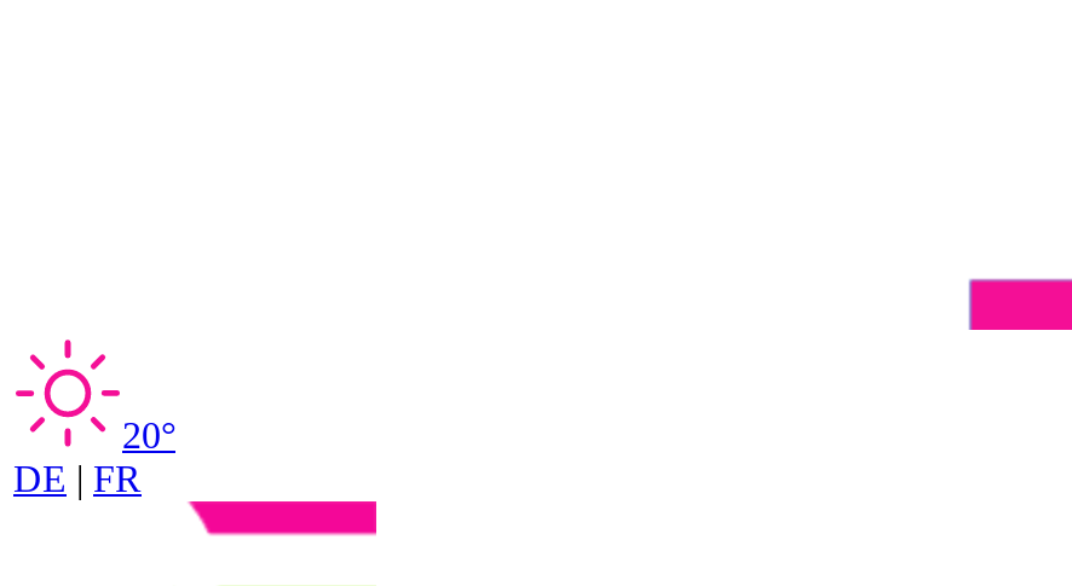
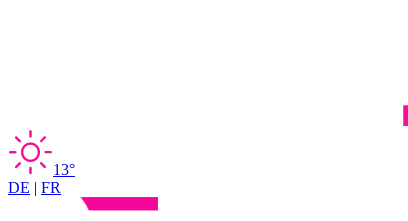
[122,414,175,456] 20° -> [53,161,75,178] 13°

